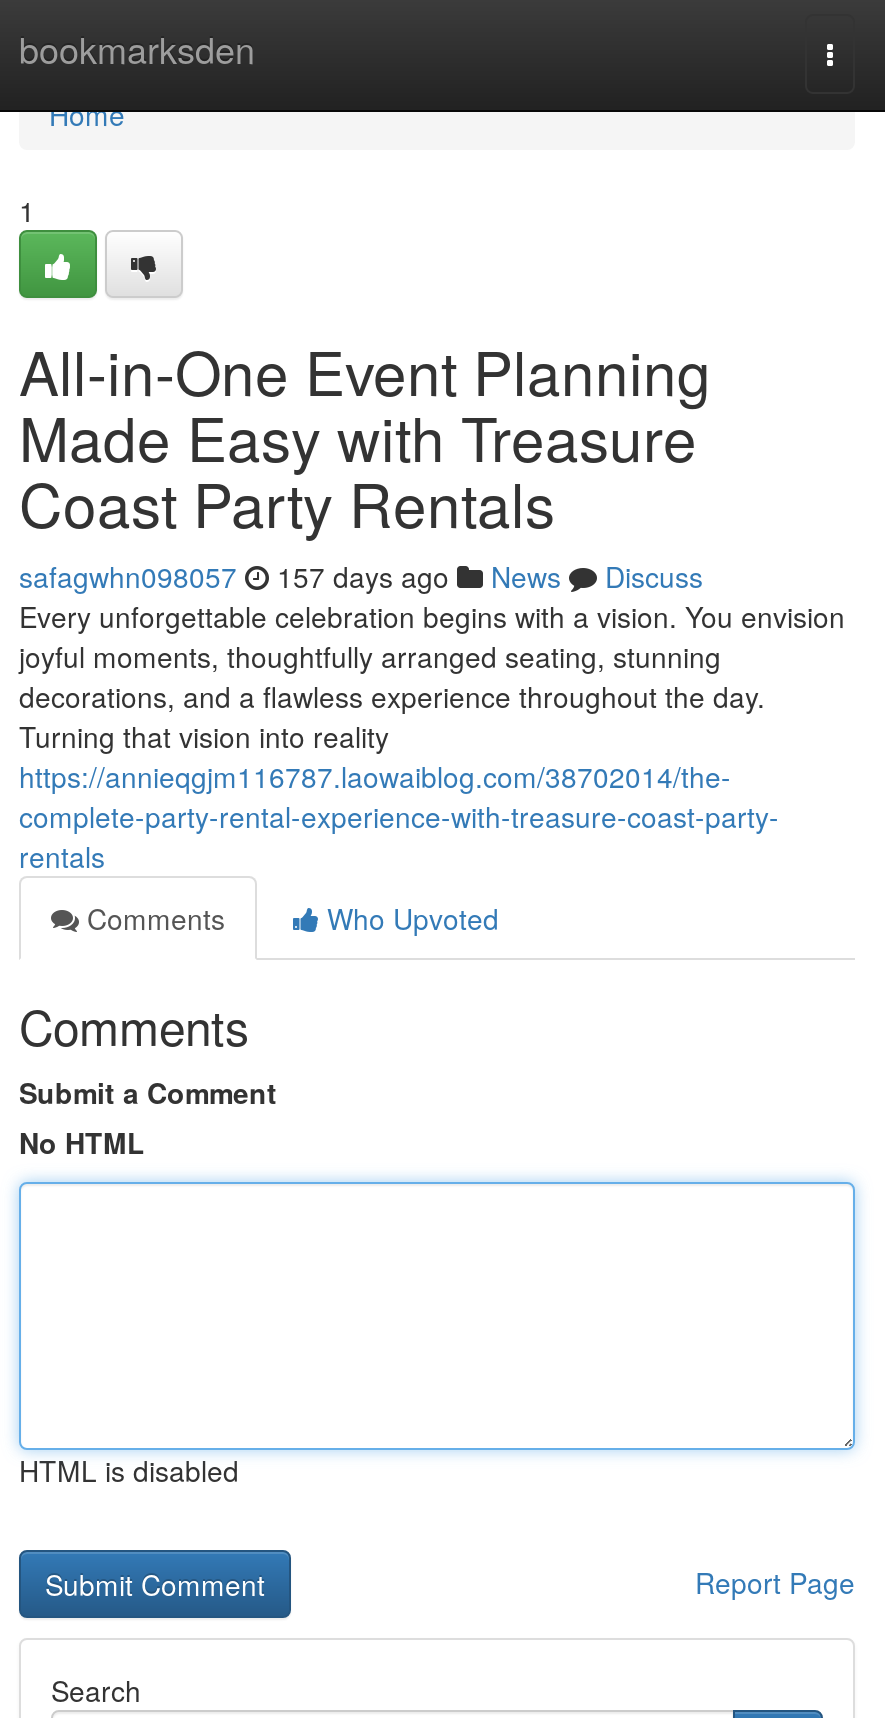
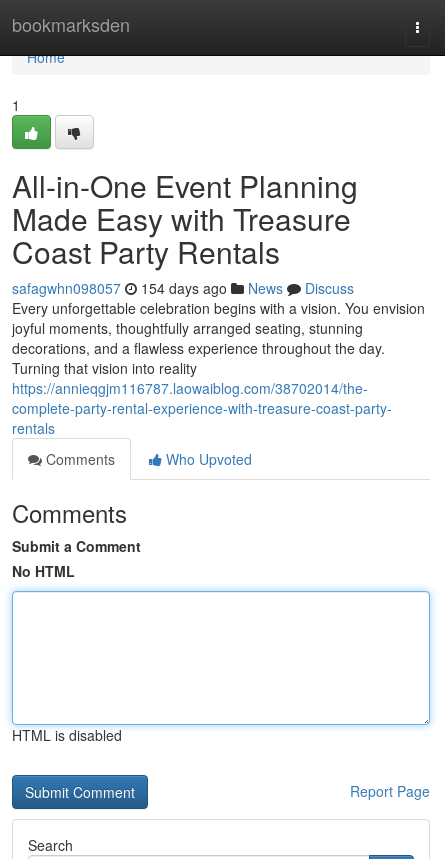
[19,556,703,596] safagwhn098057 157 days ago News Discuss -> [12,278,354,298] safagwhn098057 154 days ago News Discuss

